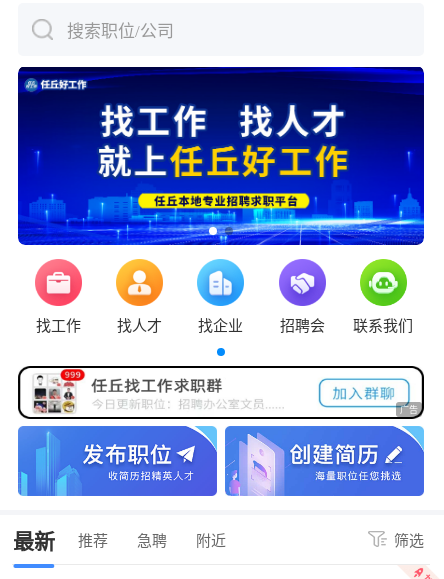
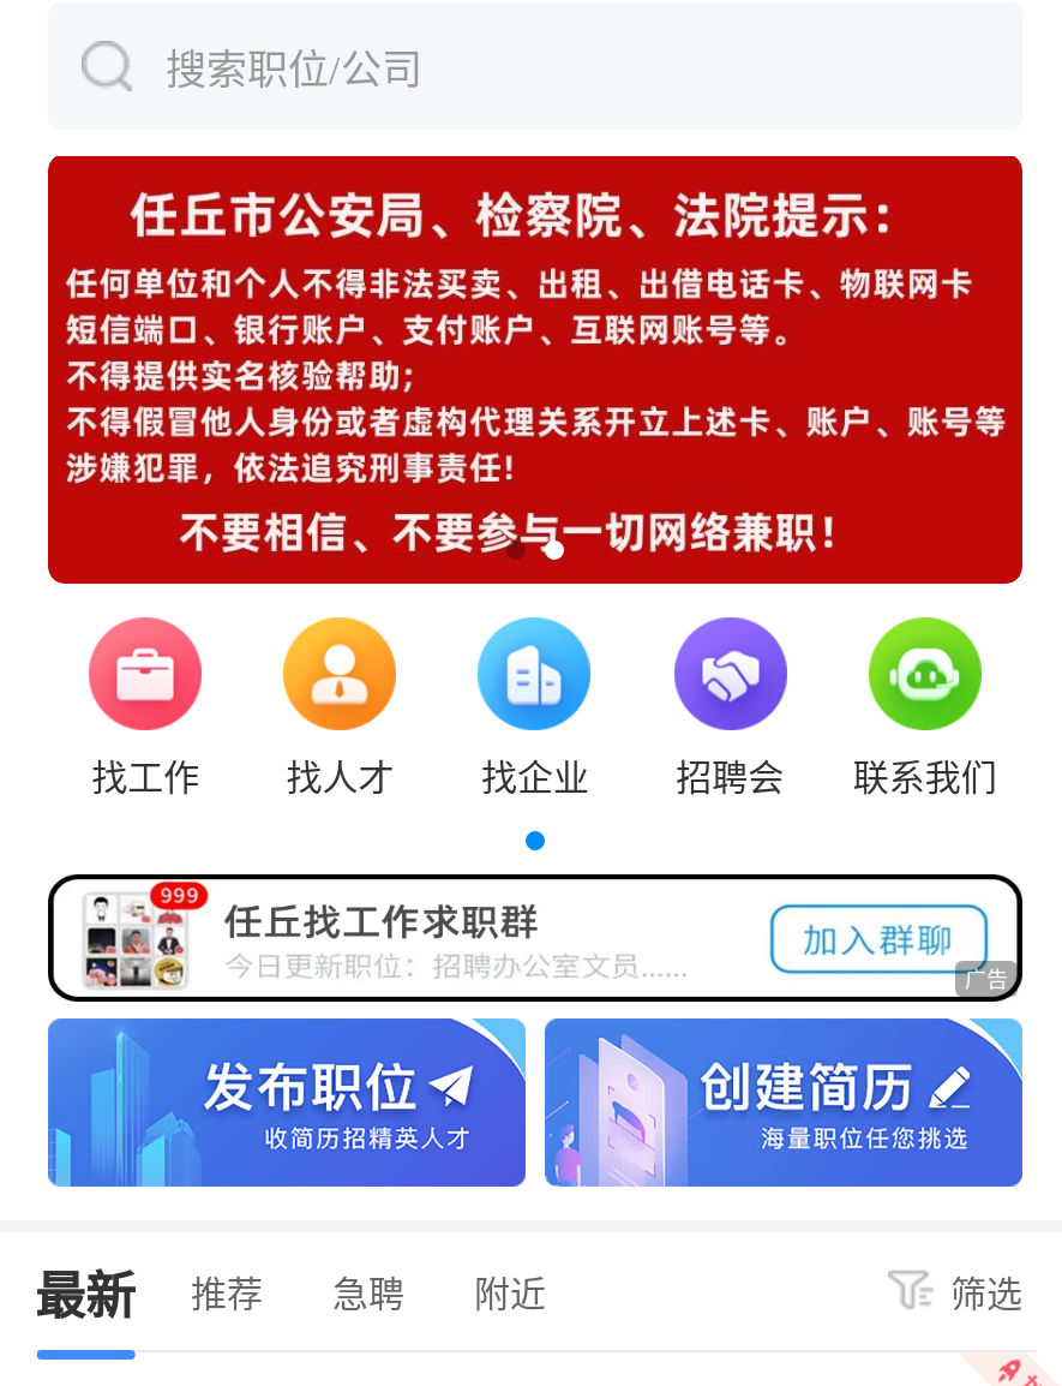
[17,66,425,246] [image] -> [46,154,1025,586] [image]

